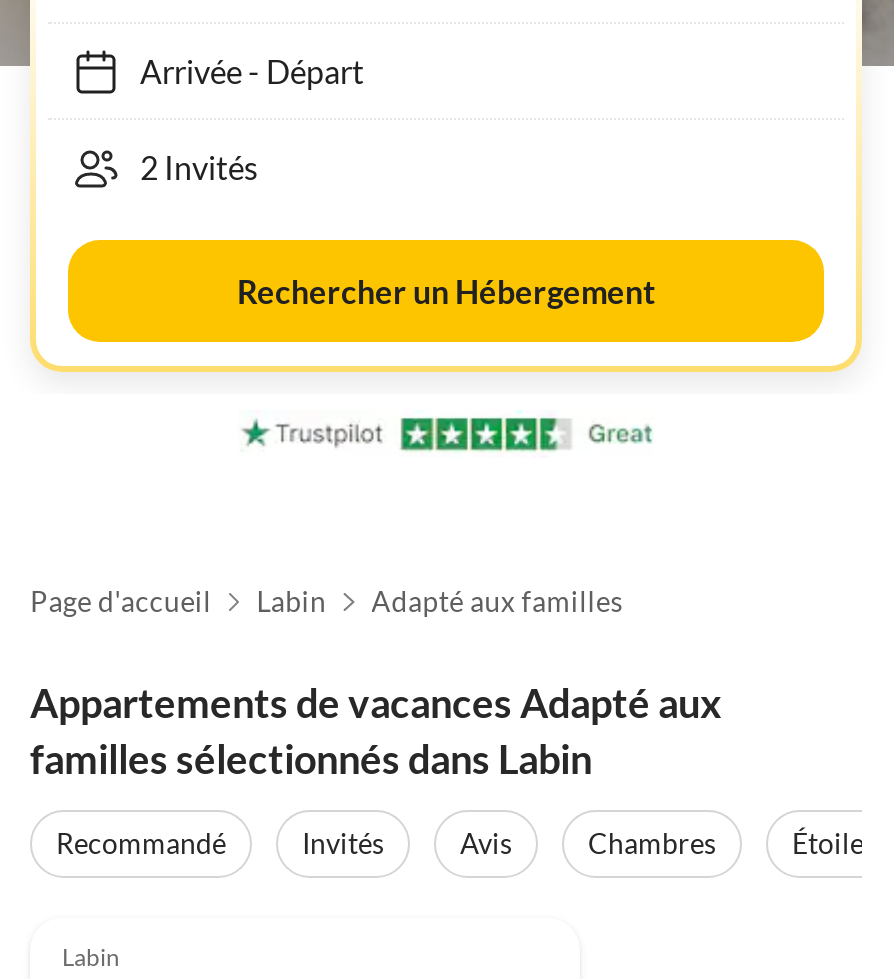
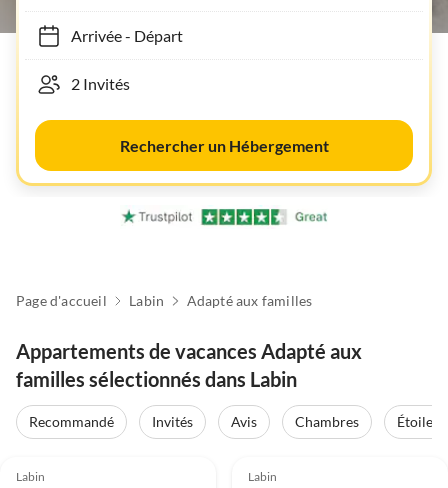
none -> [248,469,277,484] Labin

